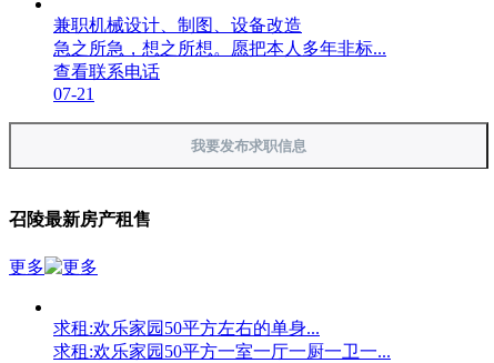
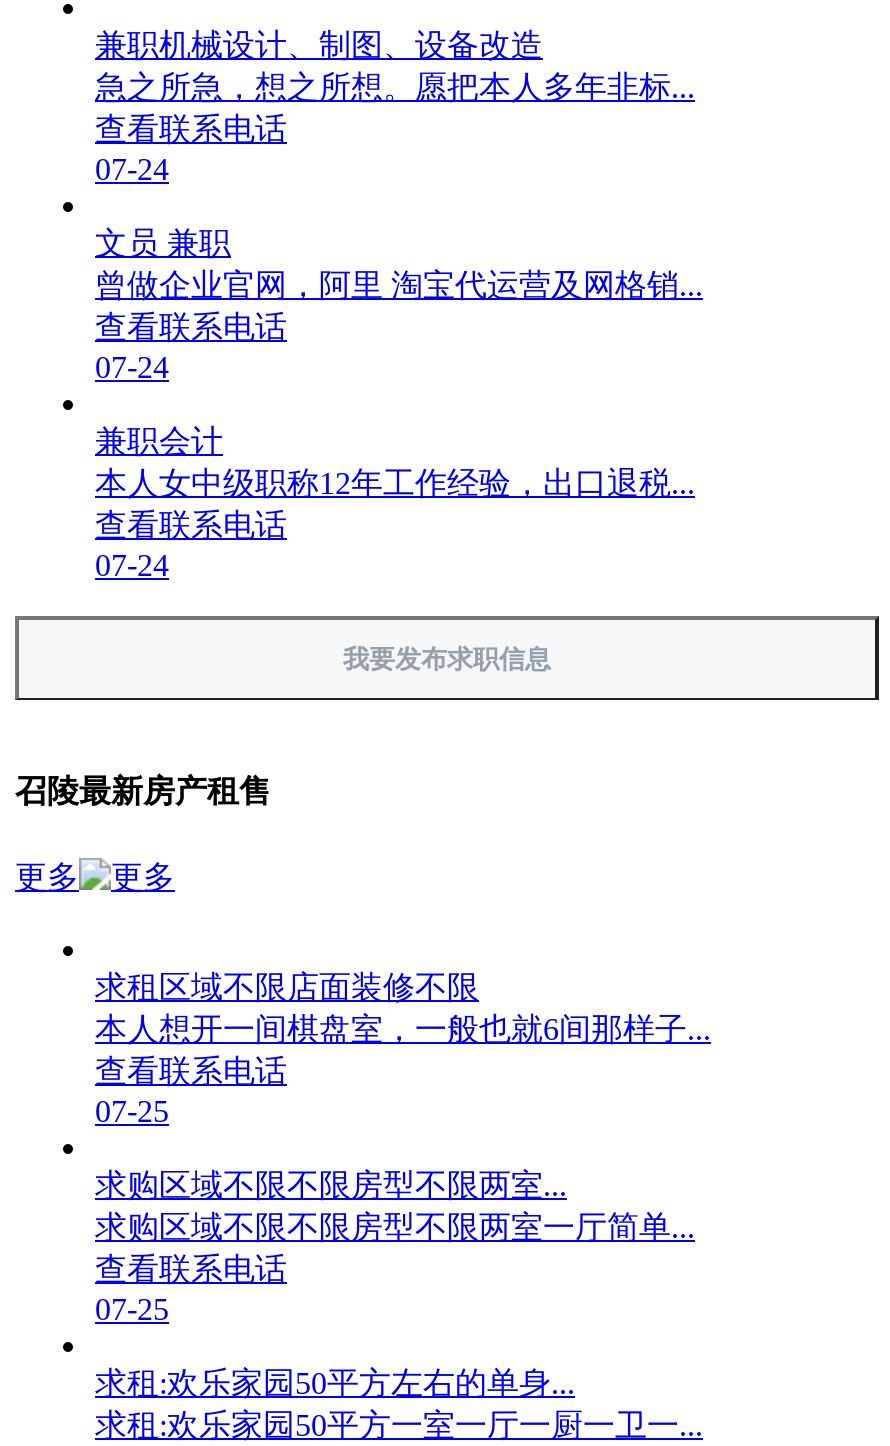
[53,84,94,103] 07-21 -> [95,152,703,582] 07-24 | 文员 兼职 | 曾做企业官网，阿里 淘宝代运营及网格销... | 查看联系电话 | 07-24 | 兼职会计 | 本人女中级职称12年工作经验，出口退税... | 查看联系电话 | 07-24
none -> [95,969,711,1325] 求租区域不限店面装修不限 | 本人想开一间棋盘室，一般也就6间那样子... | 查看联系电话 | 07-25 | 求购区域不限不限房型不限两室... | 求购区域不限不限房型不限两室一厅简单... | 查看联系电话 | 07-25

